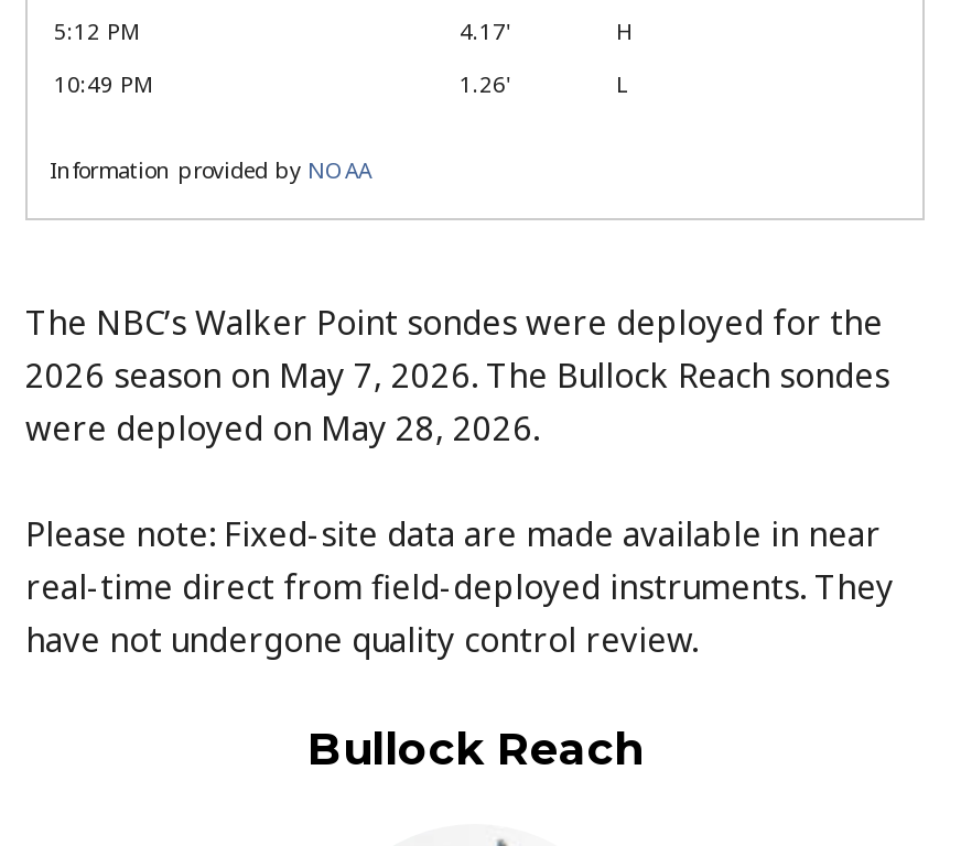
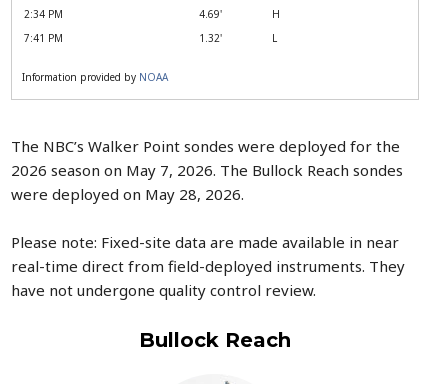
[54,15,140,46] 5:12 PM -> [24,7,63,21] 2:34 PM
[460,15,510,46] 4.17' -> [199,7,222,21] 4.69'
[54,68,153,99] 10:49 PM -> [24,31,63,45] 7:41 PM
[460,68,510,99] 1.26' -> [199,31,222,45] 1.32'

